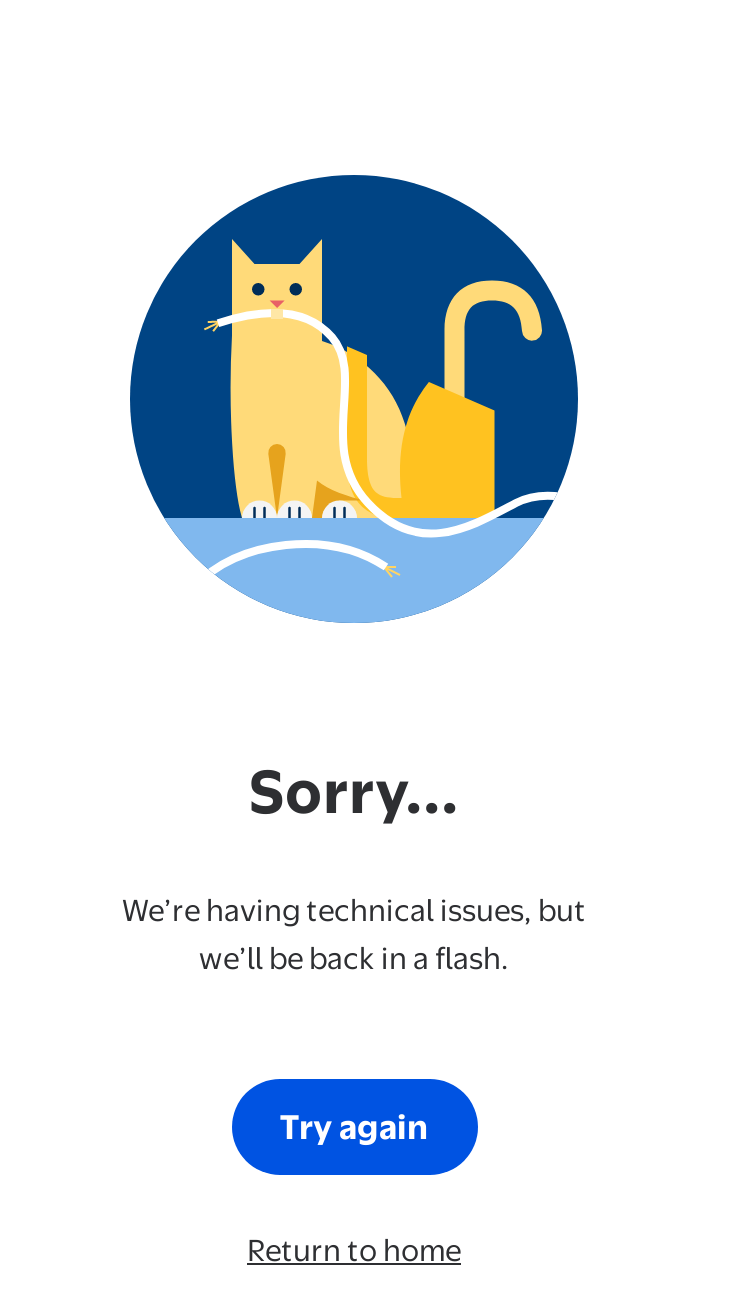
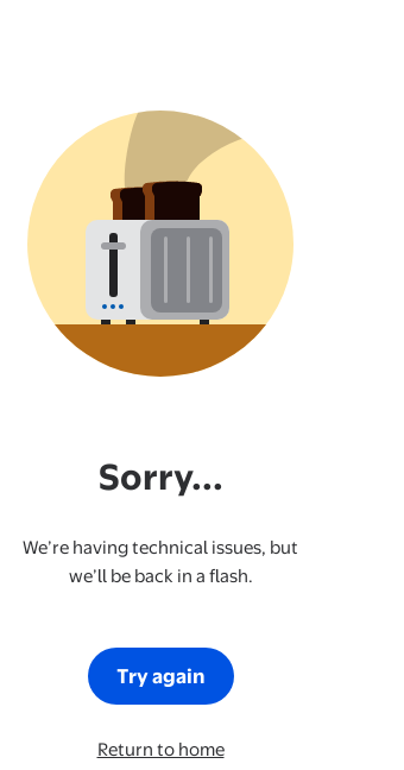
[128,173,580,625] [image] -> [27,111,293,378] [image]

